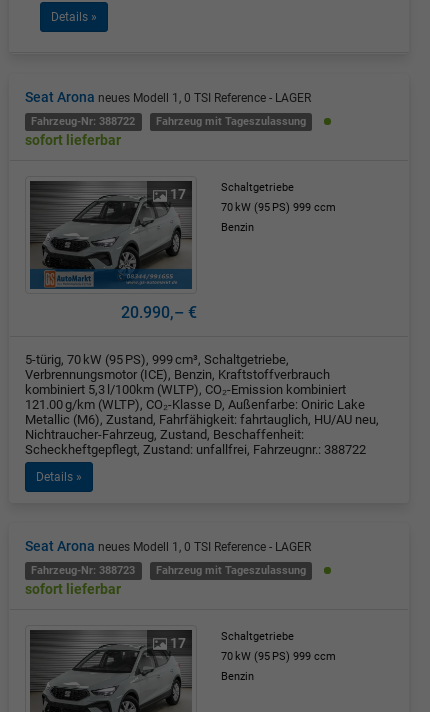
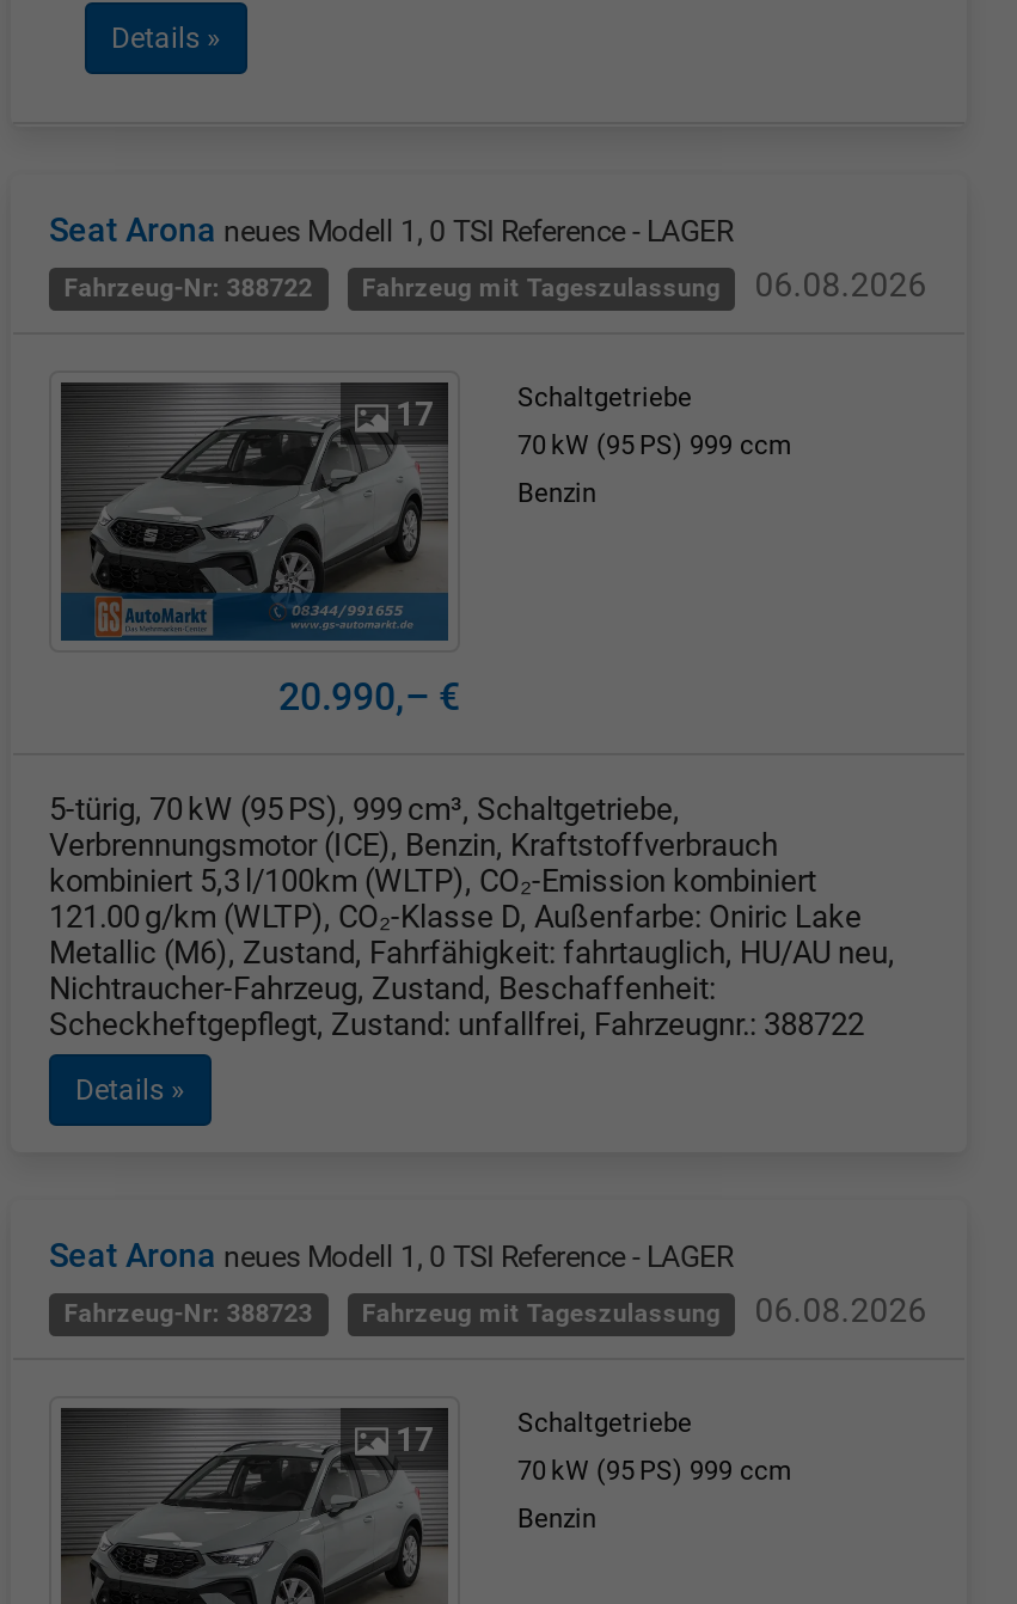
[25,132,121,148] sofort lieferbar -> [755,266,927,304] 06.08.2026
[25,581,121,597] sofort lieferbar -> [755,1291,927,1329] 06.08.2026

